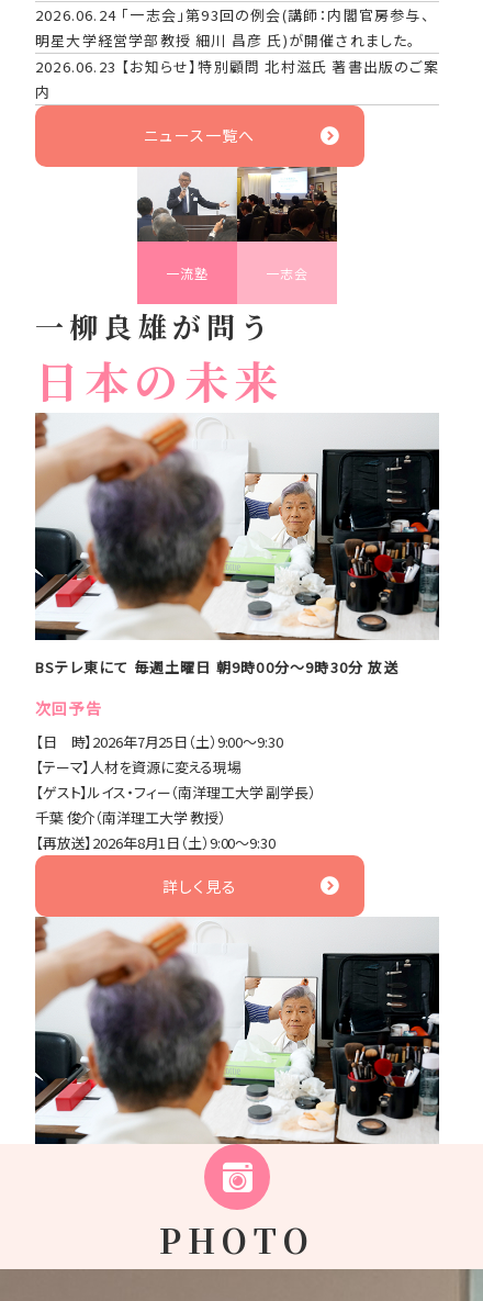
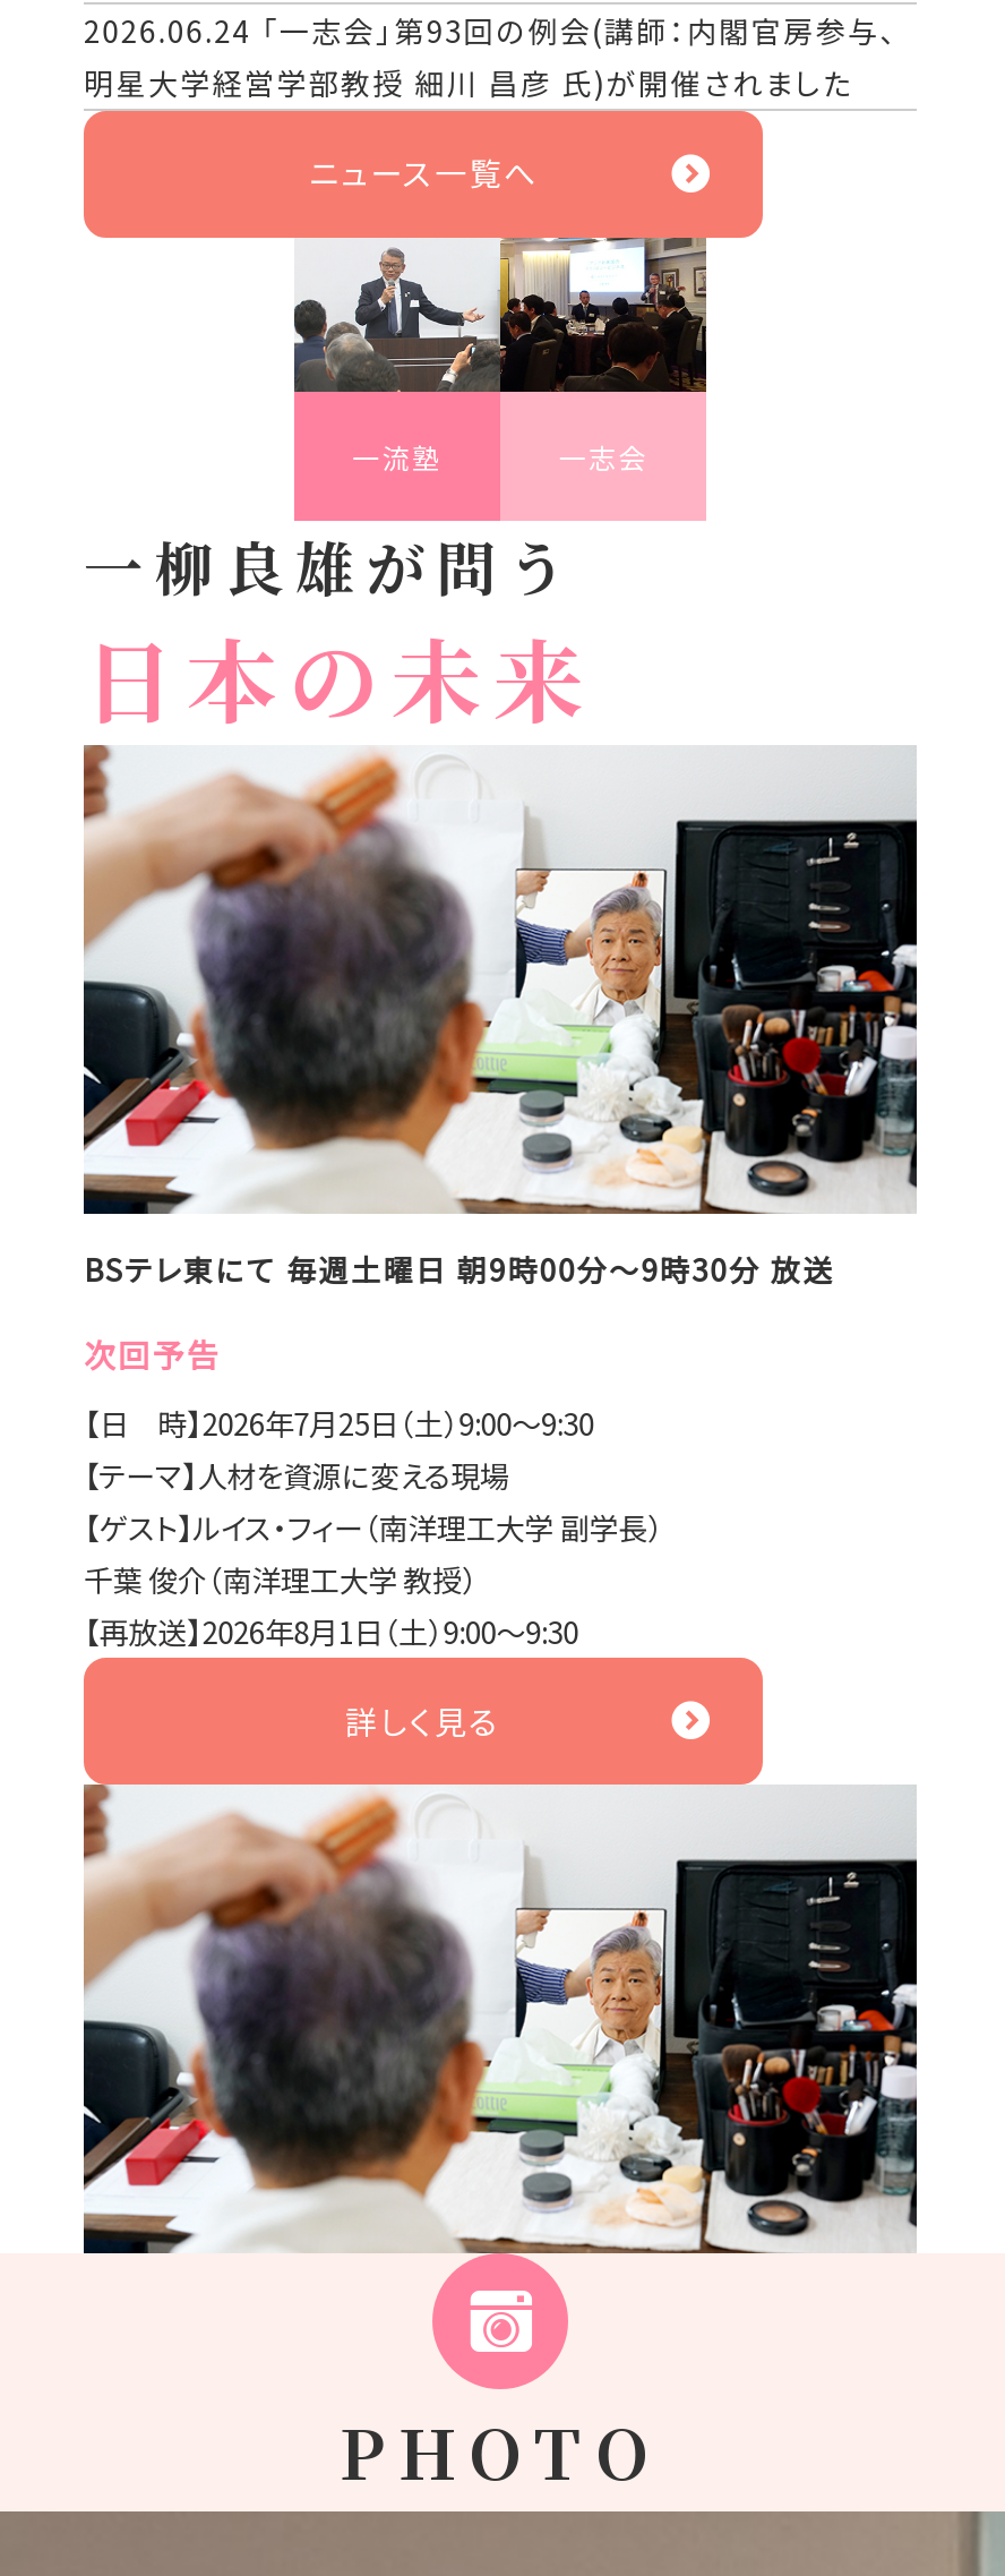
[35,29,439,102] 明星大学経営学部教授 細川 昌彦 氏)が開催されました。 | 2026.06.23 【お知らせ】特別顧問 北村滋氏 著書出版のご案 | 内 -> [84,60,852,103] 明星大学経営学部教授 細川 昌彦 氏)が開催されました

